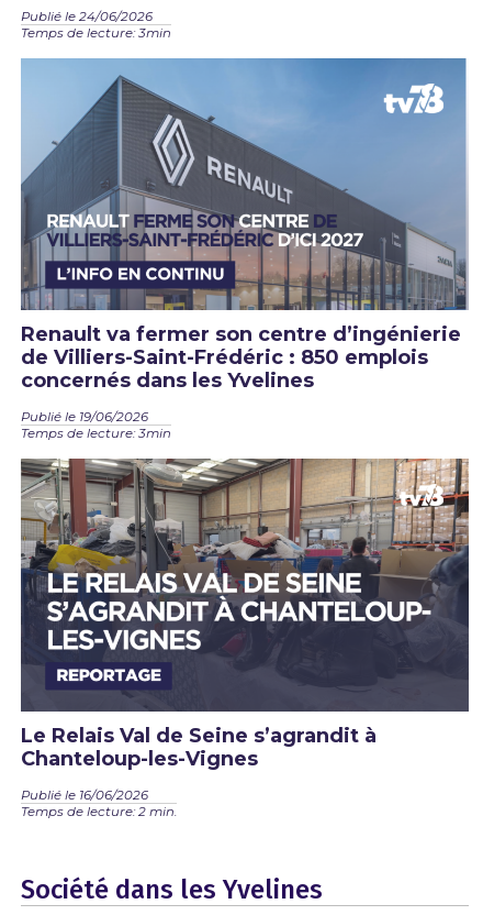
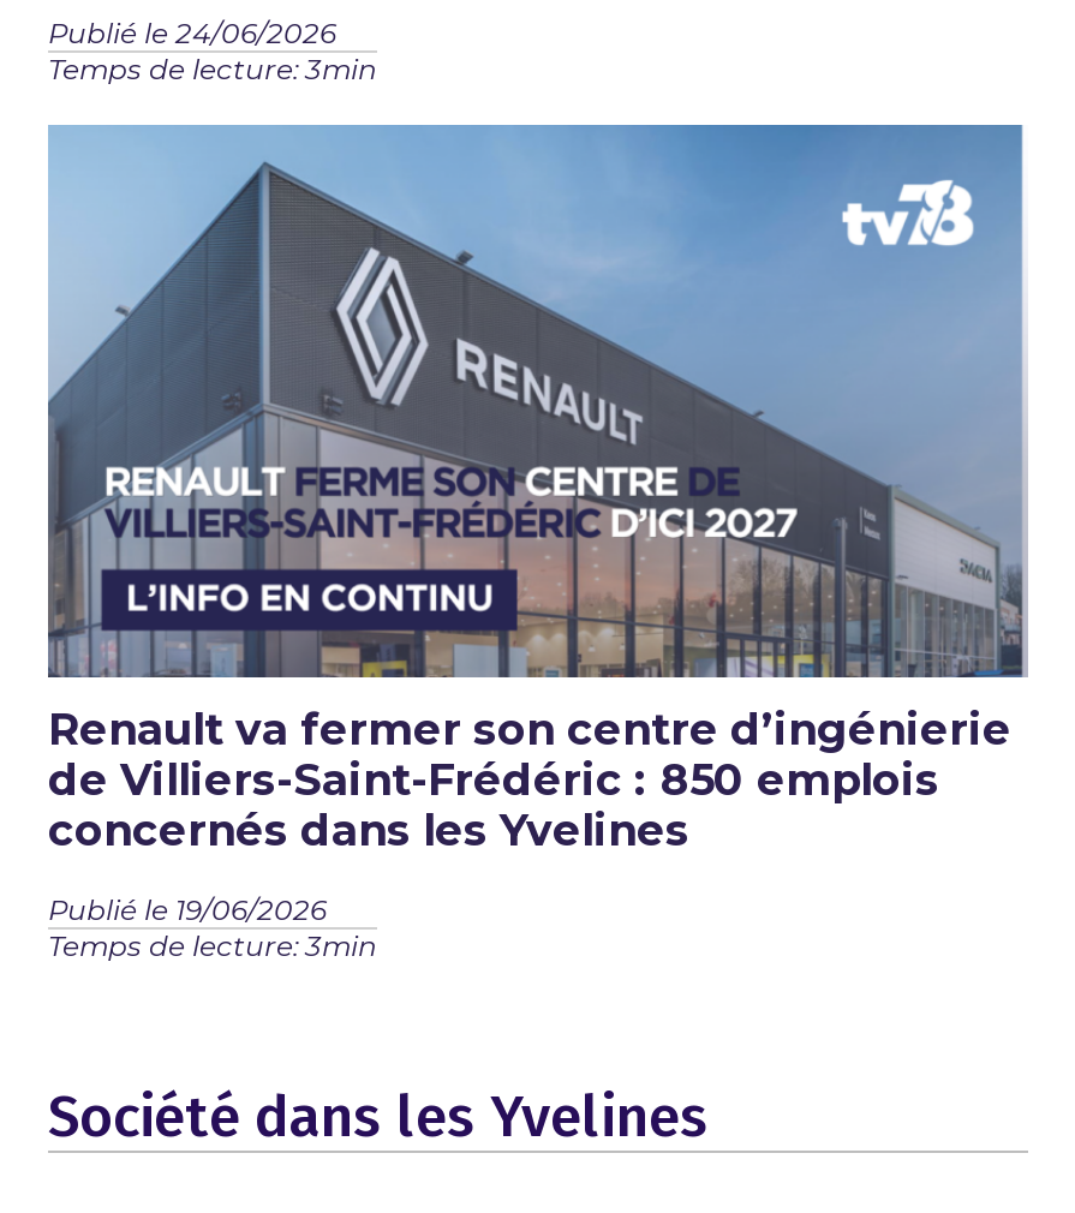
[20,457,470,819] [image] | Le Relais Val de Seine s’agrandit à | Chanteloup-les-Vignes | Publié le 16/06/2026 | Temps de lecture: 2 min. -> none

